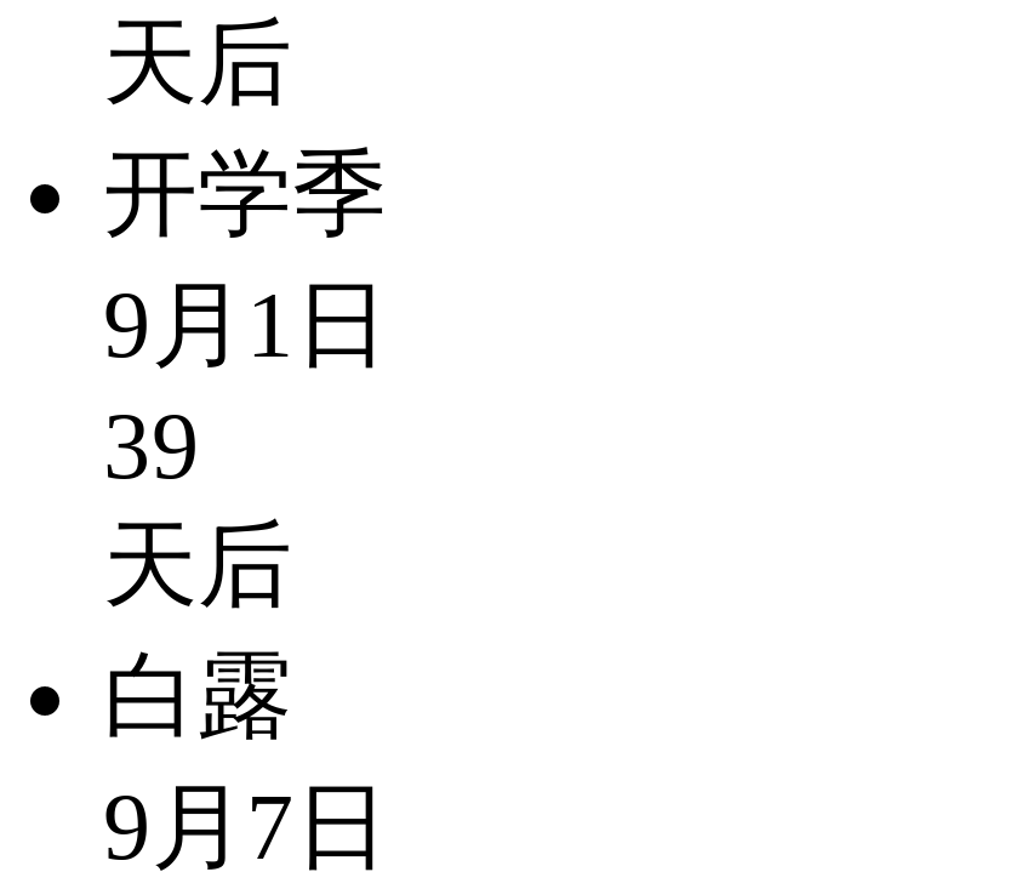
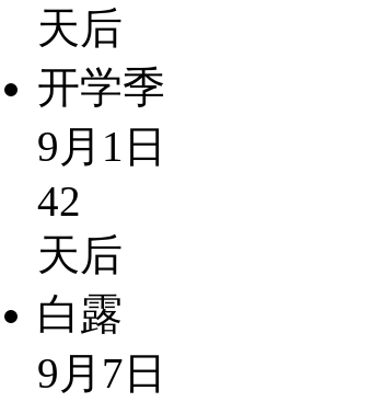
[103,392,200,496] 39 -> [37,177,81,224] 42

